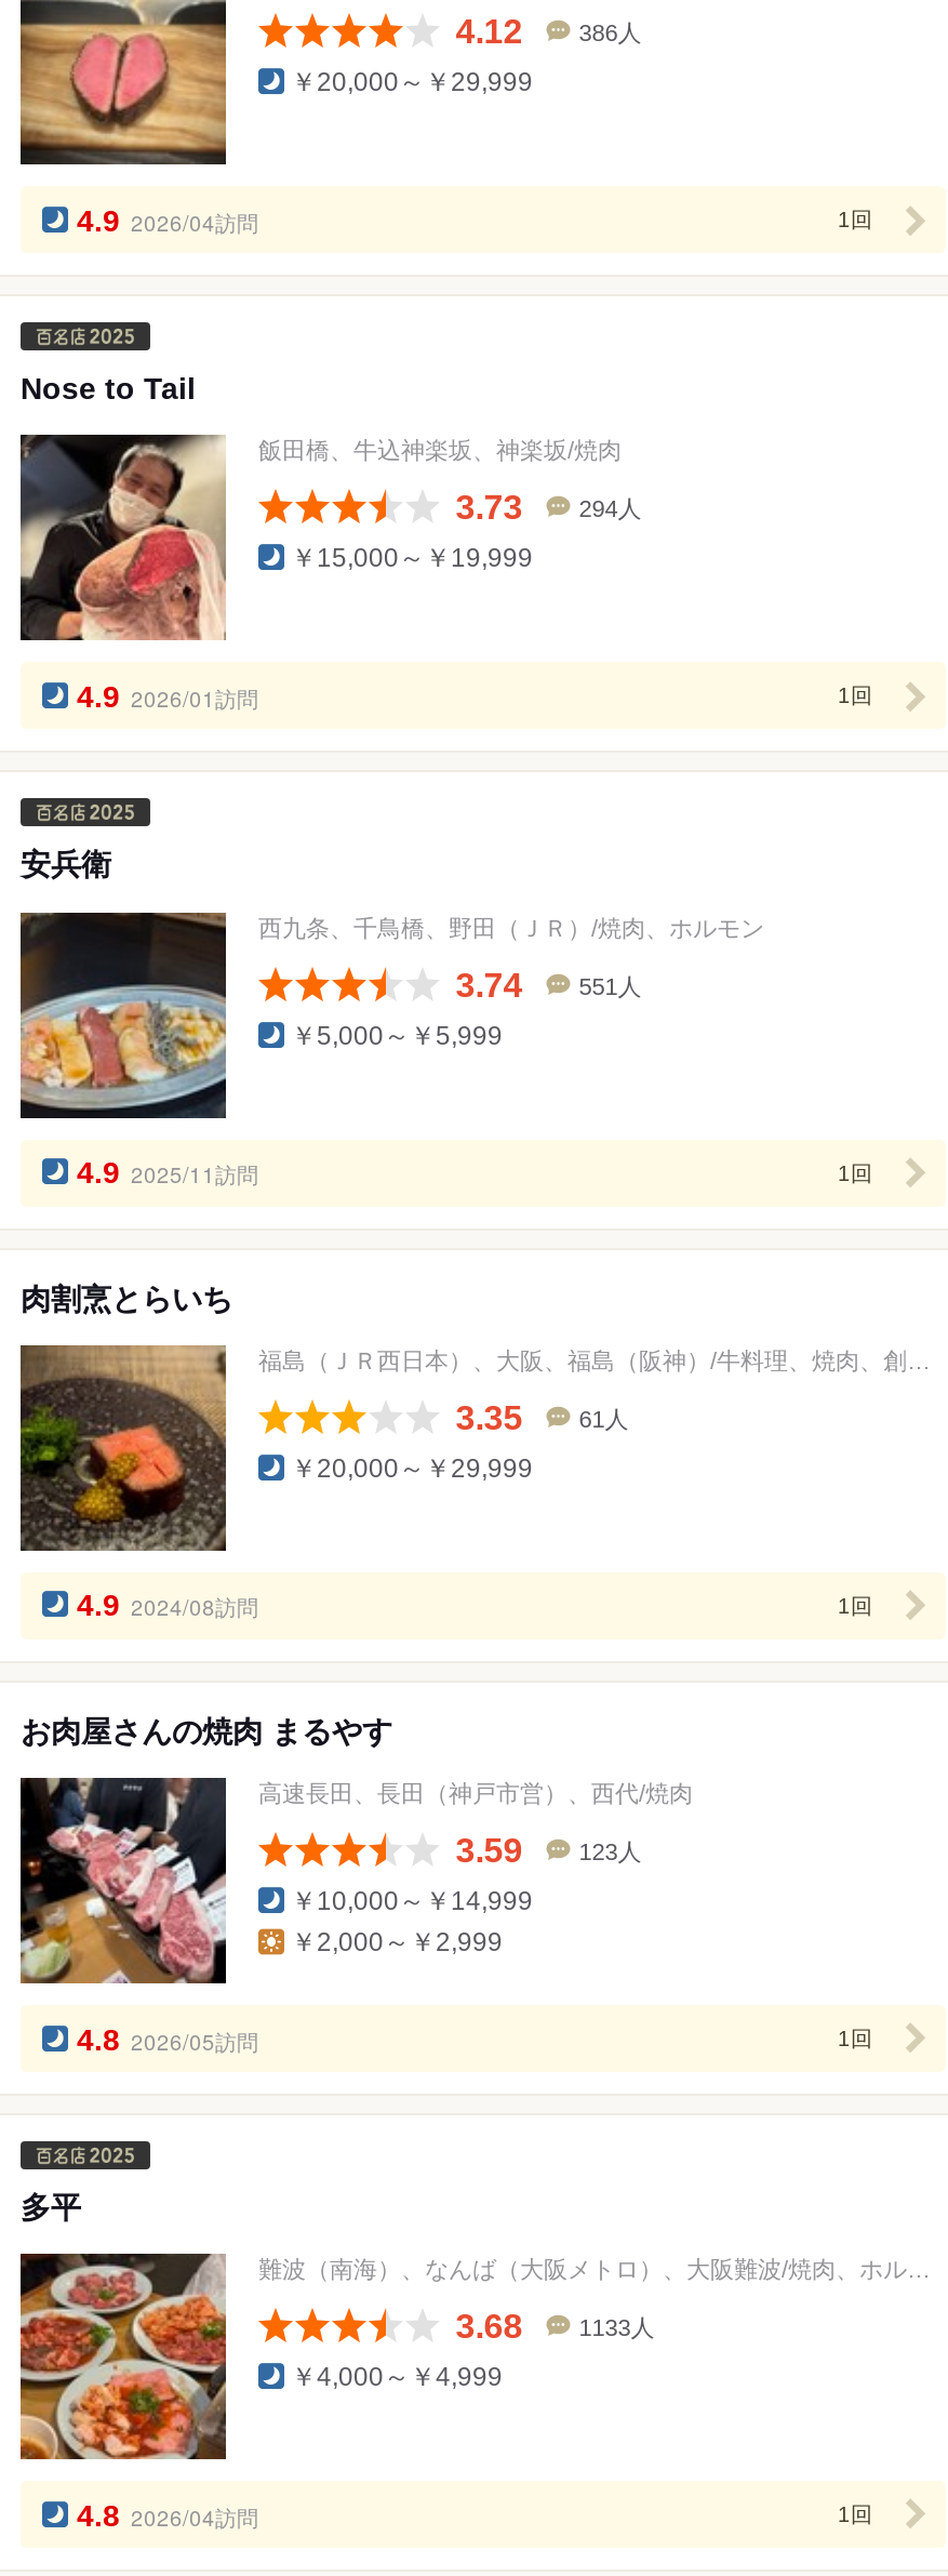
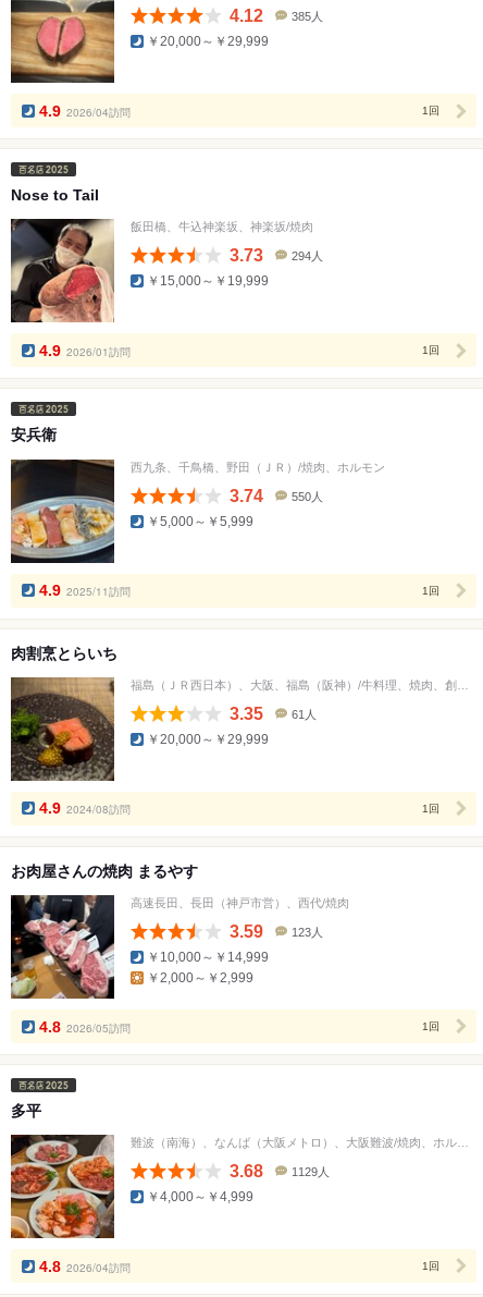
[579,20,641,46] 386人 -> [292,10,323,23] 385人
[579,972,641,998] 551人 -> [292,490,323,503] 550人
[579,2315,654,2341] 1133人 -> [292,1165,330,1179] 1129人

